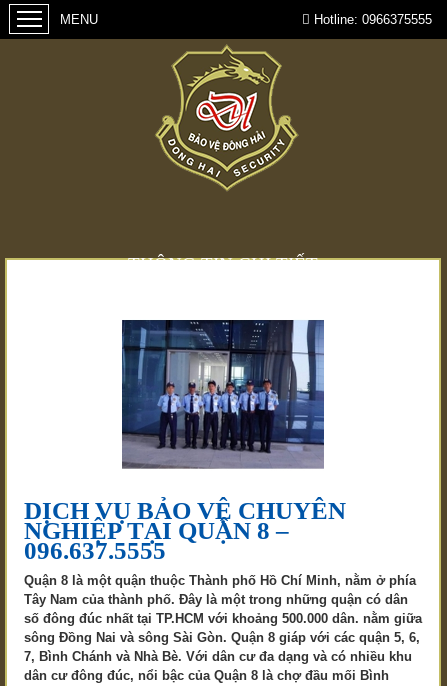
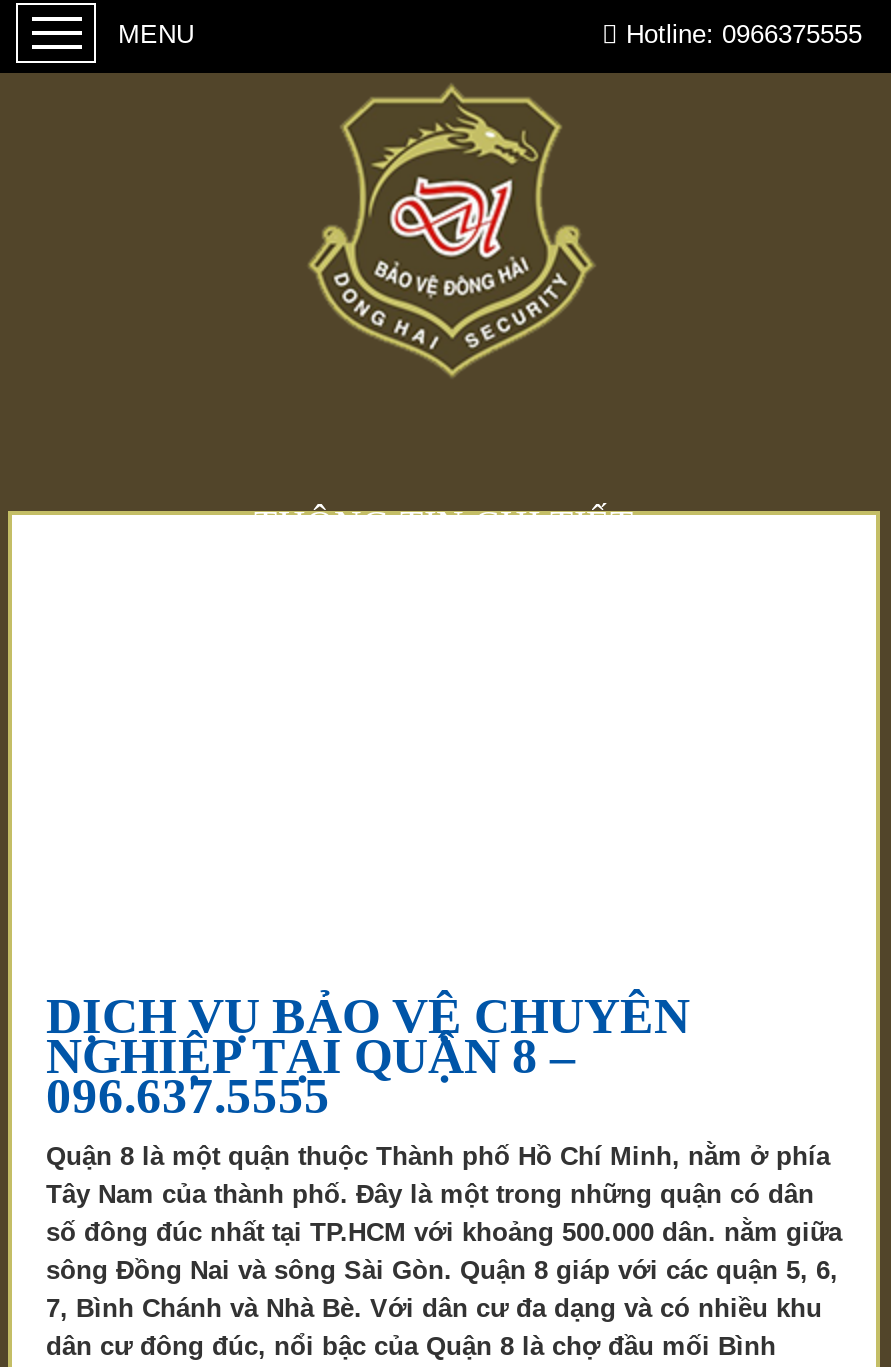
[121,319,325,470] [image] -> none

